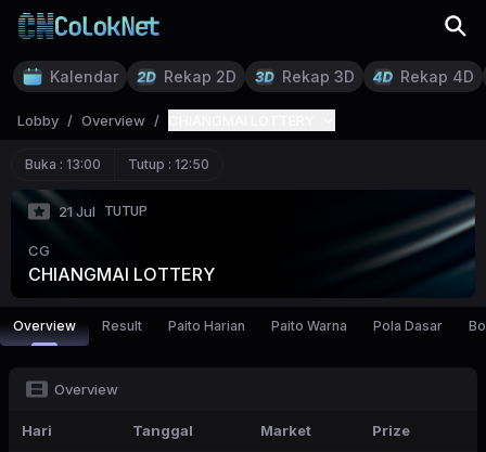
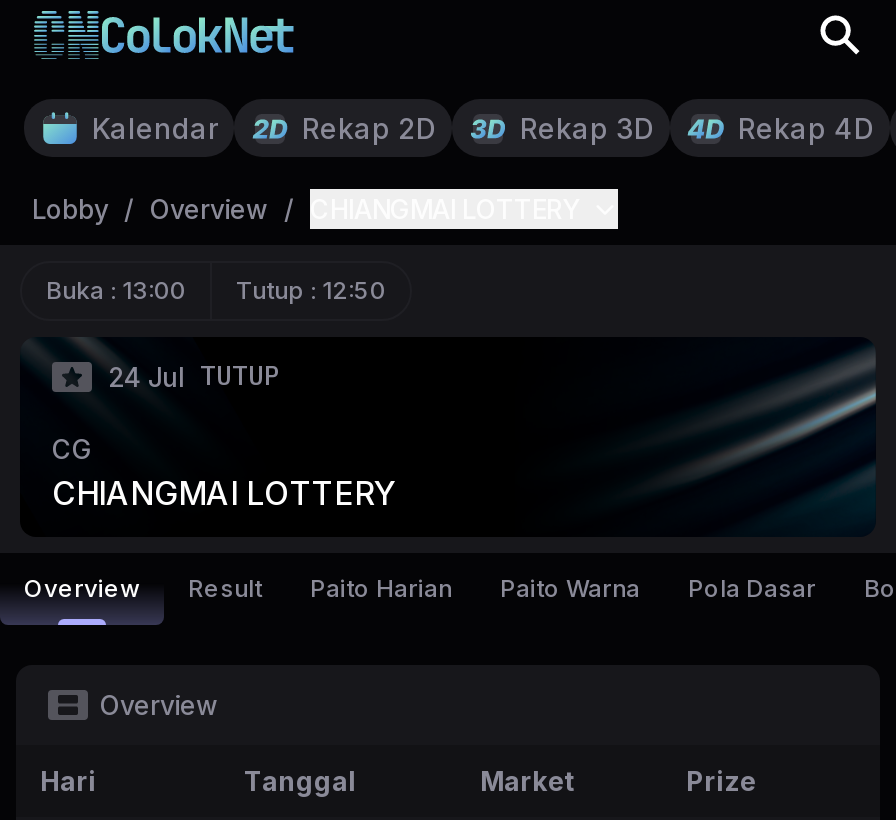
[59,202,148,220] 21 Jul TUTUP -> [108,359,280,393] 24 Jul TUTUP

